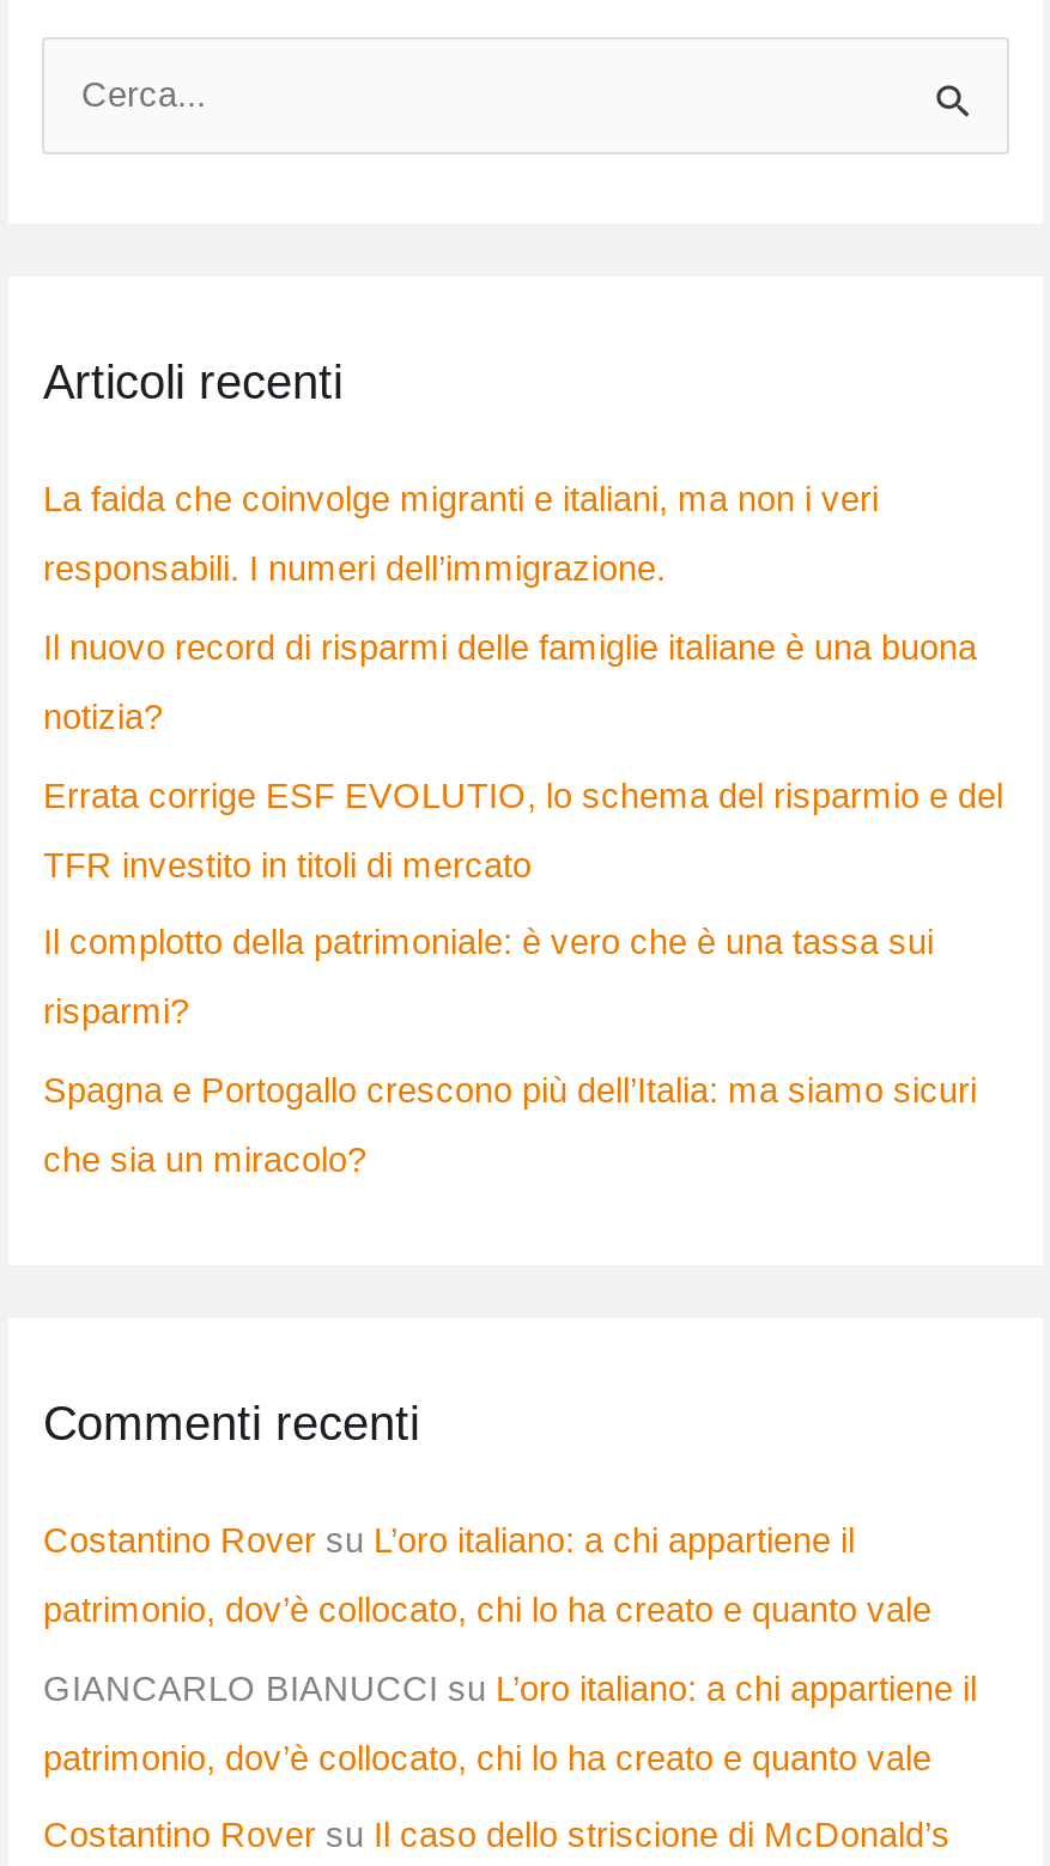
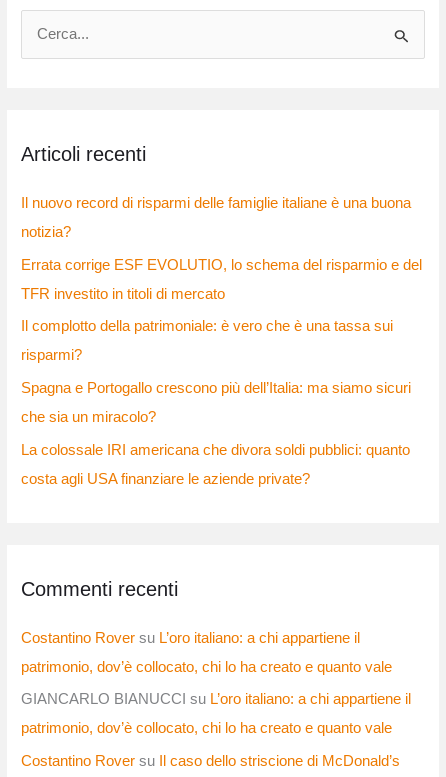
[43,481,879,589] La faida che coinvolge migranti e italiani, ma non i veri | responsabili. I numeri dell’immigrazione. -> none
moved [43,629,1003,1179] -> [21,195,422,425]: Il nuovo record di risparmi delle famiglie italiane è una buona | notizia? | Errata corrige ESF EVOLUTIO, lo schema del risparmio e del | TFR investito in titoli di mercato | Il complotto della patrimoniale: è vero che è una tassa sui | risparmi? | Spagna e Portogallo crescono più dell’Italia: ma siamo sicuri | che sia un miracolo?
none -> [21,441,410,486] La colossale IRI americana che divora soldi pubblici: quanto | costa agli USA finanziare le aziende private?

